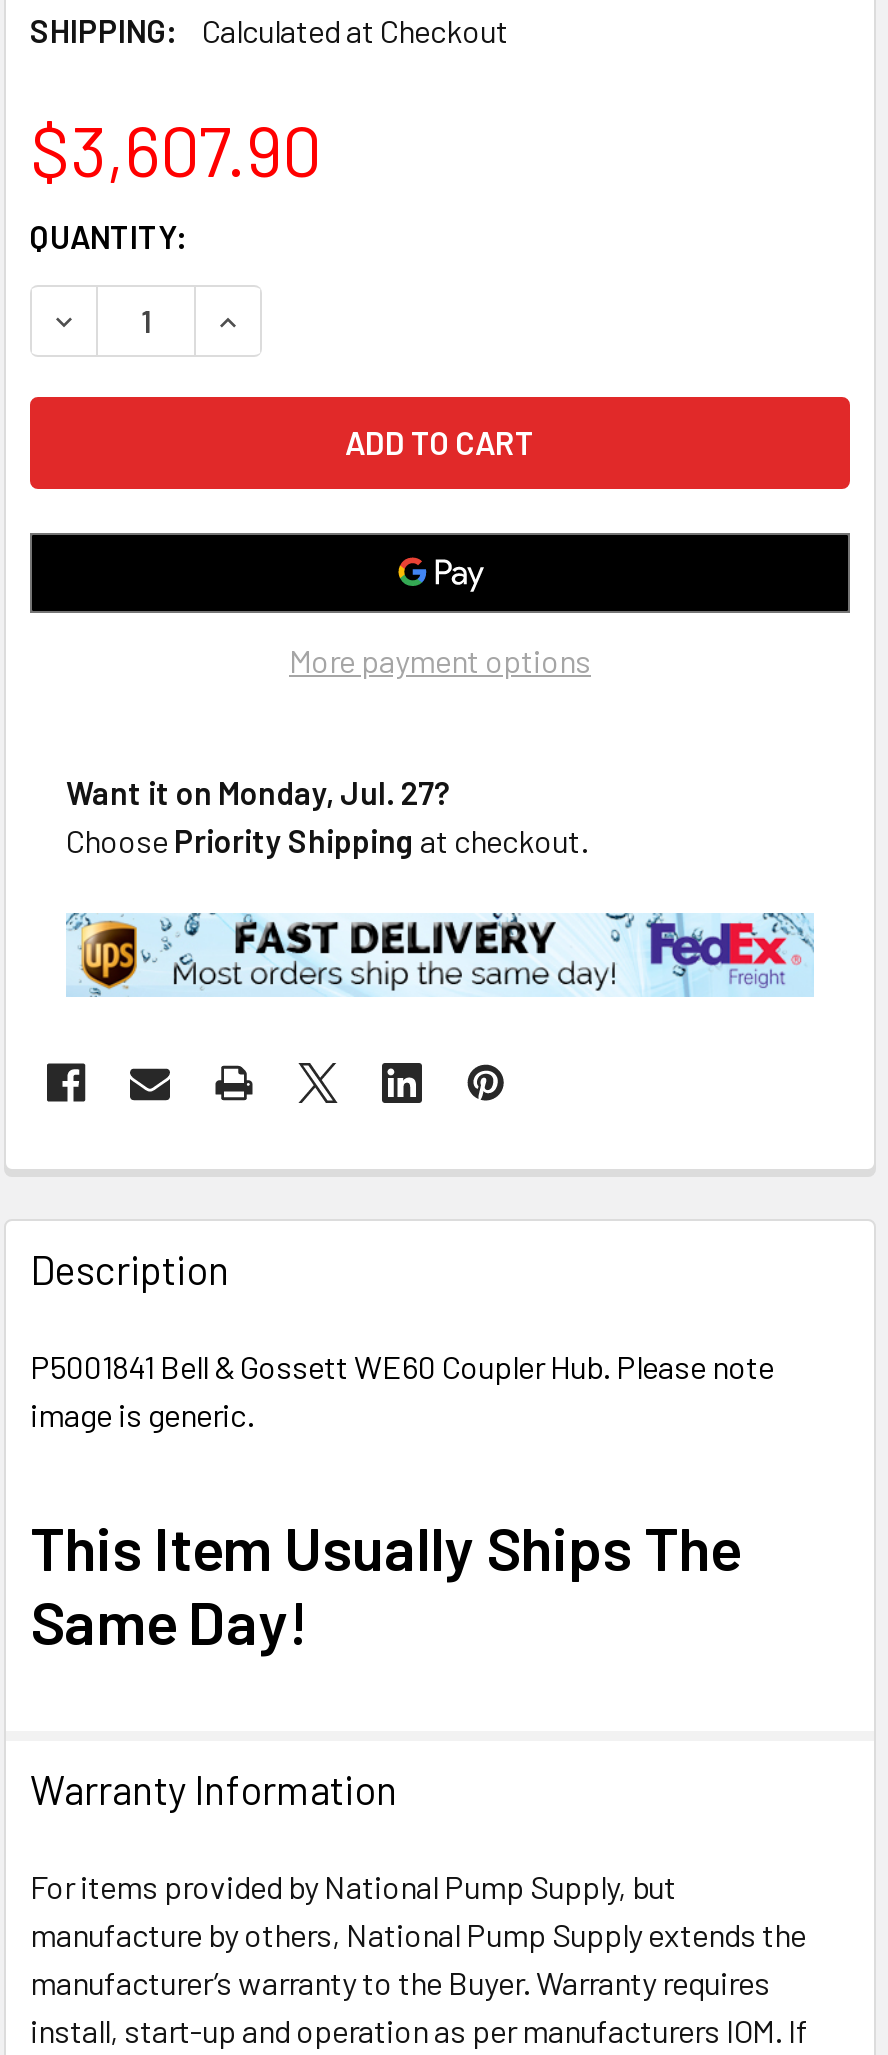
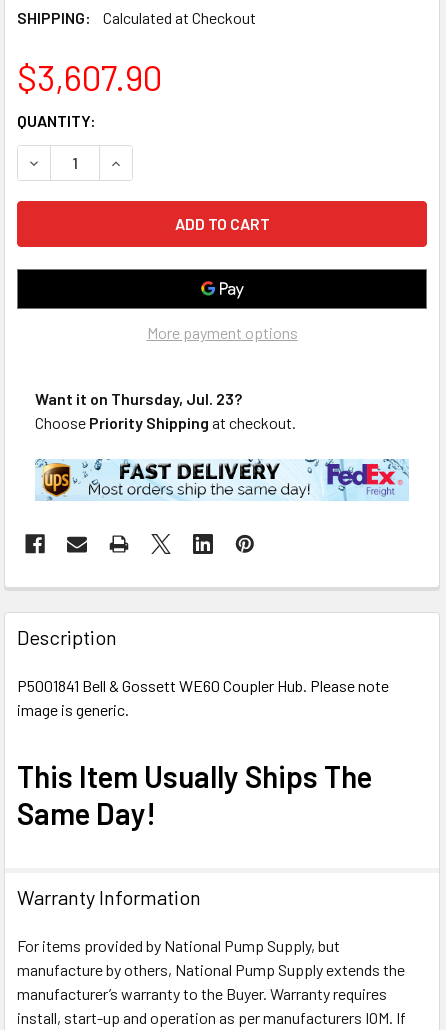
[66,773,450,811] Want it on Monday, Jul. 27? -> [35,389,242,408] Want it on Thursday, Jul. 23?

